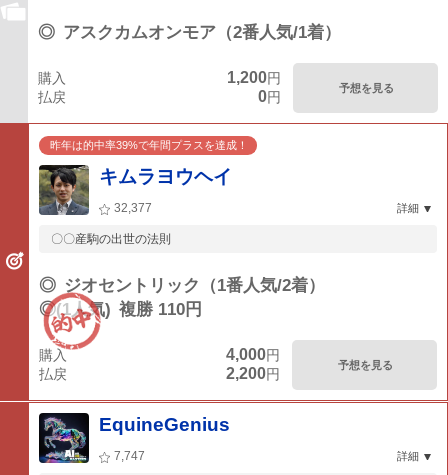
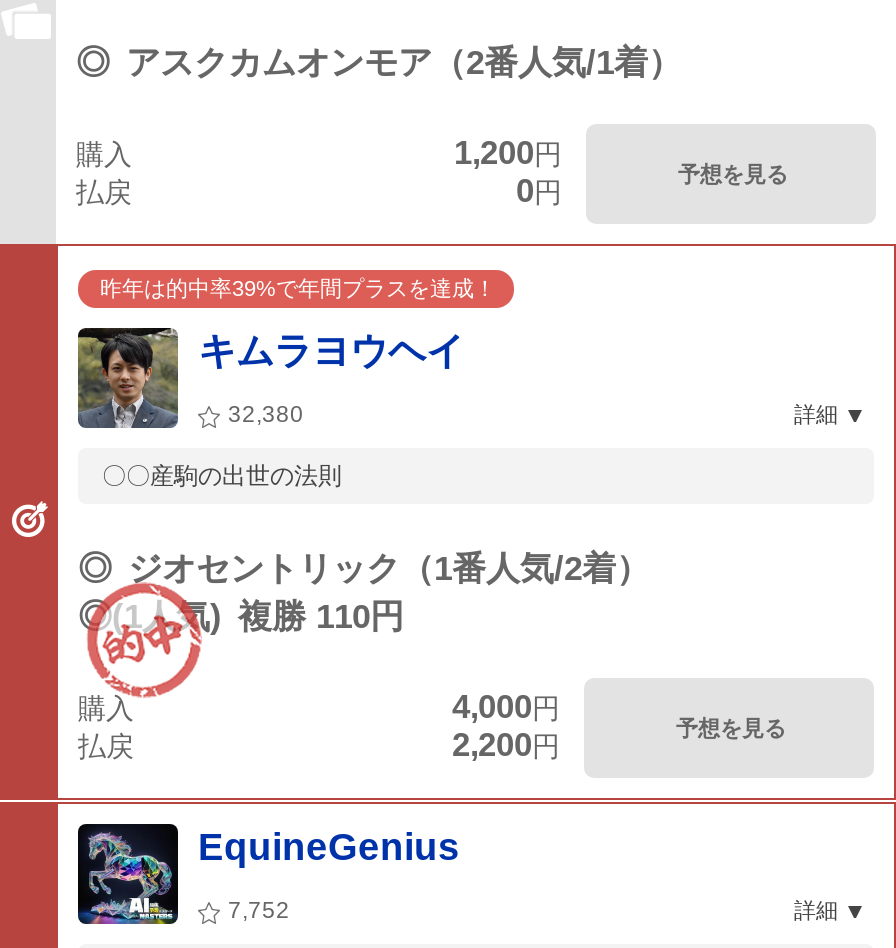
[114,202,152,214] 32,377 -> [228,402,304,426] 32,380
[114,450,145,462] 7,747 -> [228,898,290,922] 7,752

